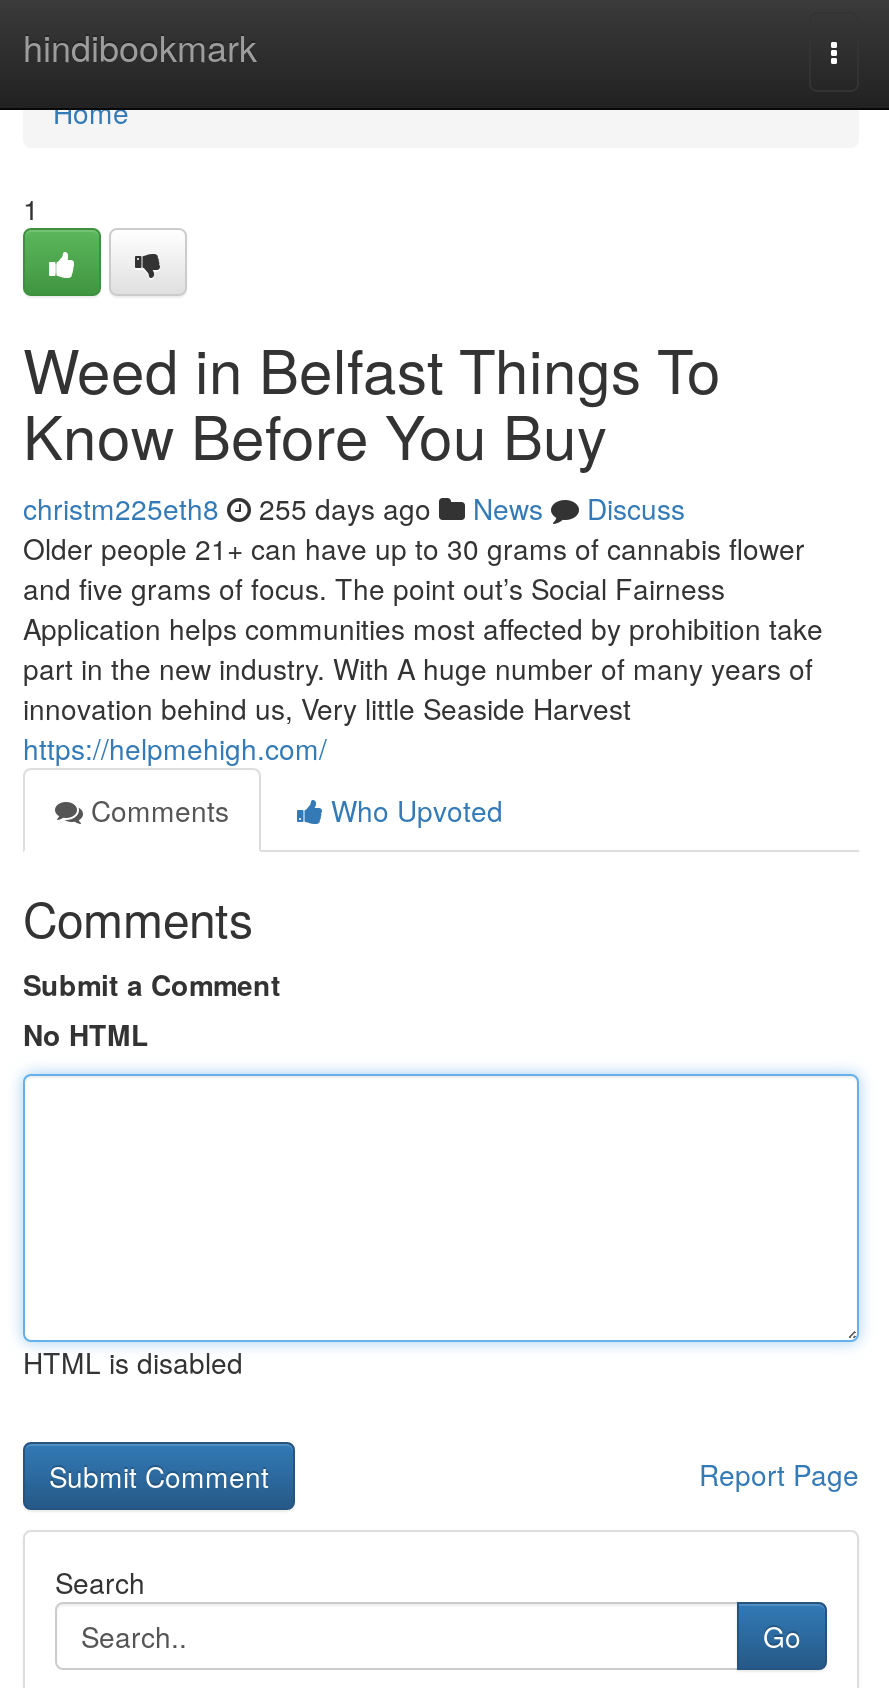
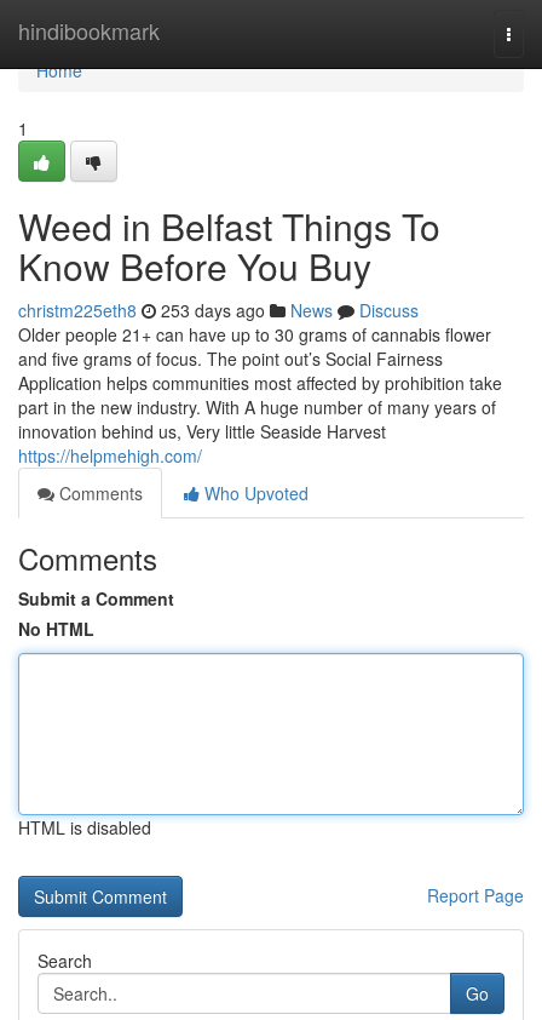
[23,488,685,528] christm225eth8 255 days ago News Discuss -> [18,298,419,322] christm225eth8 253 days ago News Discuss

